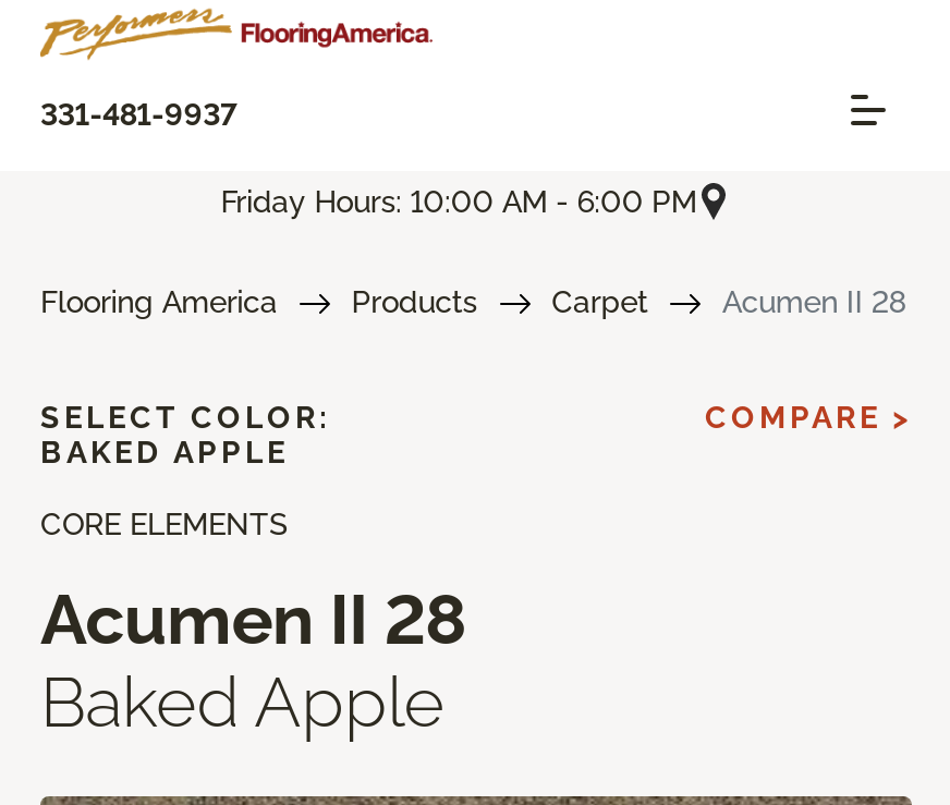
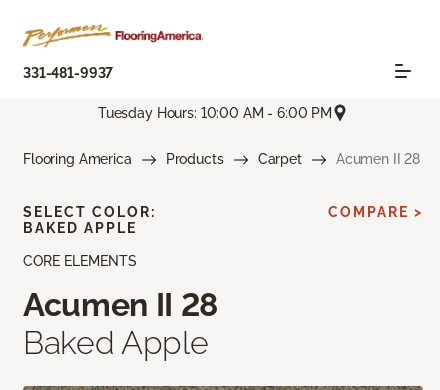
[221,183,697,218] Friday Hours: 10:00 AM - 6:00 PM -> [98,105,332,121] Tuesday Hours: 10:00 AM - 6:00 PM

